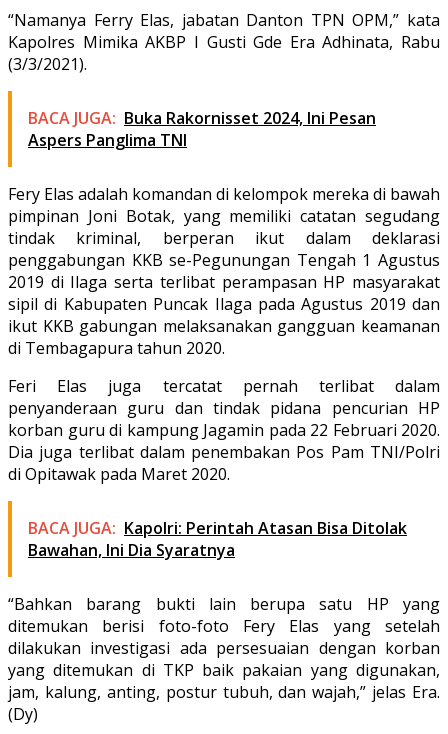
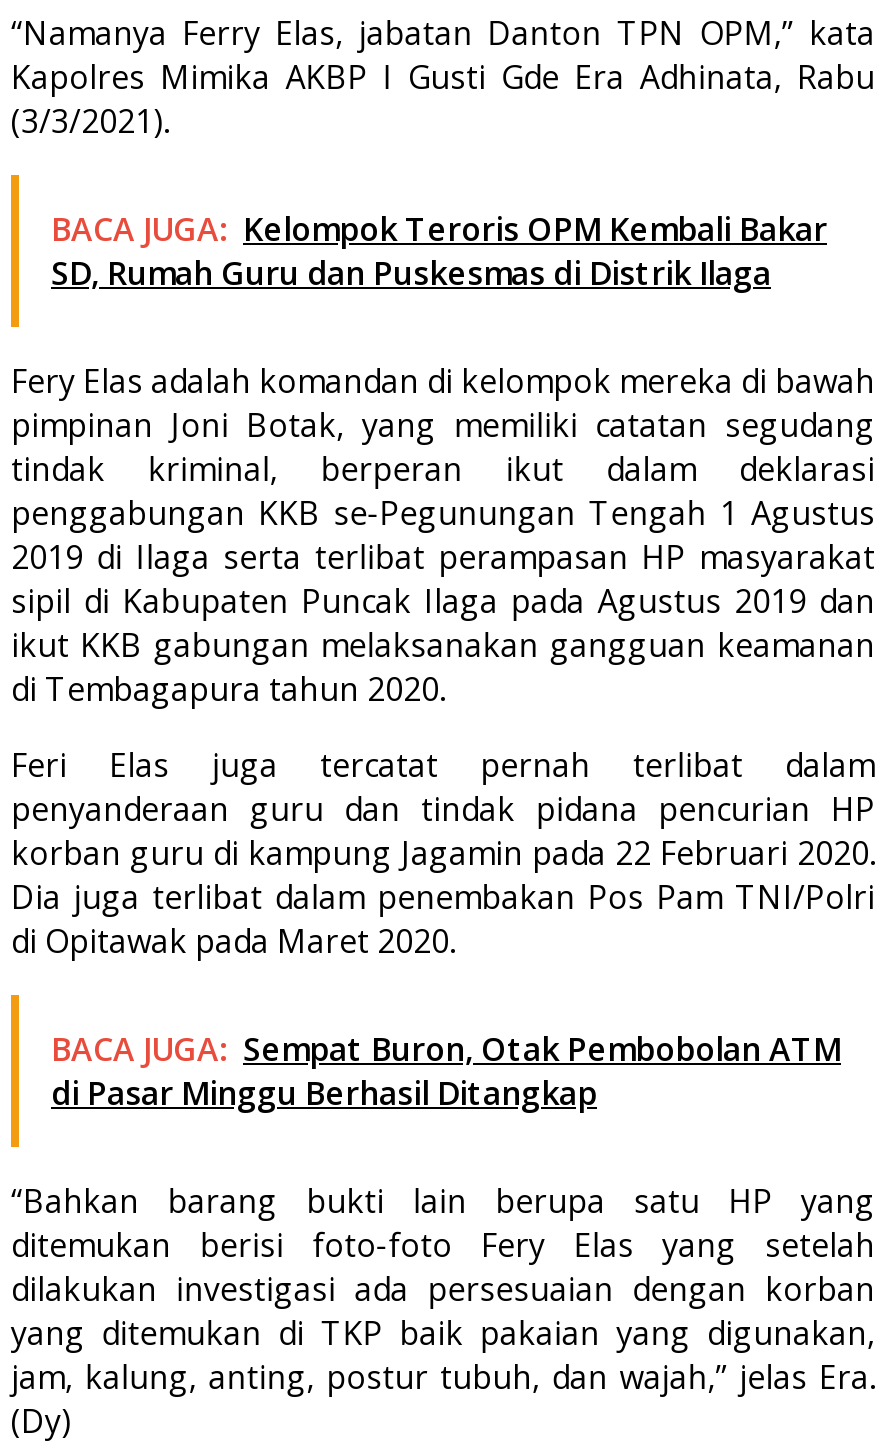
[28,107,376,151] BACA JUGA: Buka Rakornisset 2024, Ini Pesan | Aspers Panglima TNI -> [51,207,827,295] BACA JUGA: Kelompok Teroris OPM Kembali Bakar | SD, Rumah Guru dan Puskesmas di Distrik Ilaga
[28,517,407,561] BACA JUGA: Kapolri: Perintah Atasan Bisa Ditolak | Bawahan, Ini Dia Syaratnya -> [51,1027,841,1115] BACA JUGA: Sempat Buron, Otak Pembobolan ATM | di Pasar Minggu Berhasil Ditangkap

